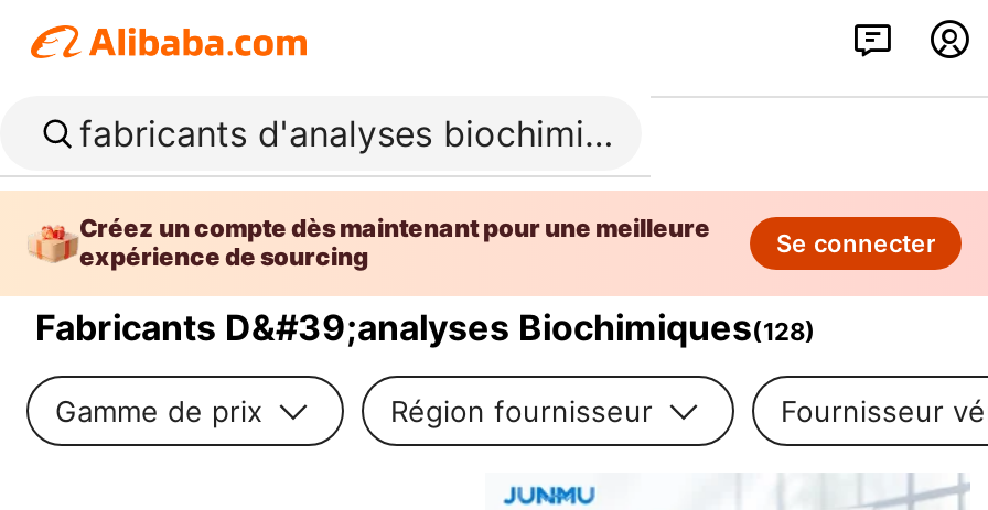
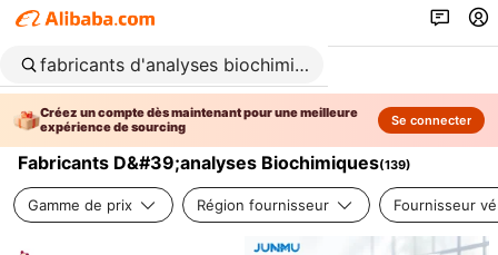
[35,305,816,349] Fabricants D&#39;analyses Biochimiques(128) -> [18,151,411,174] Fabricants D&#39;analyses Biochimiques(139)

